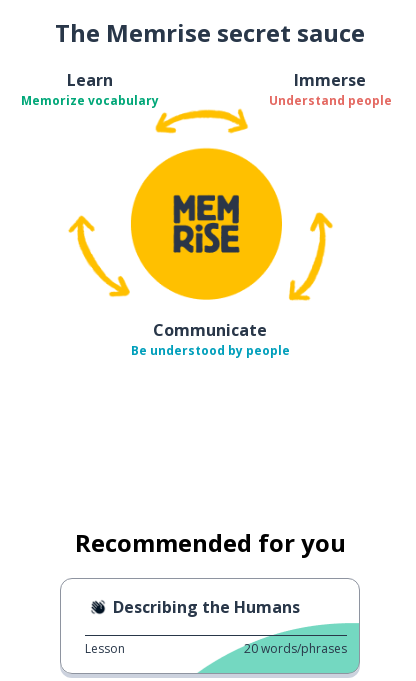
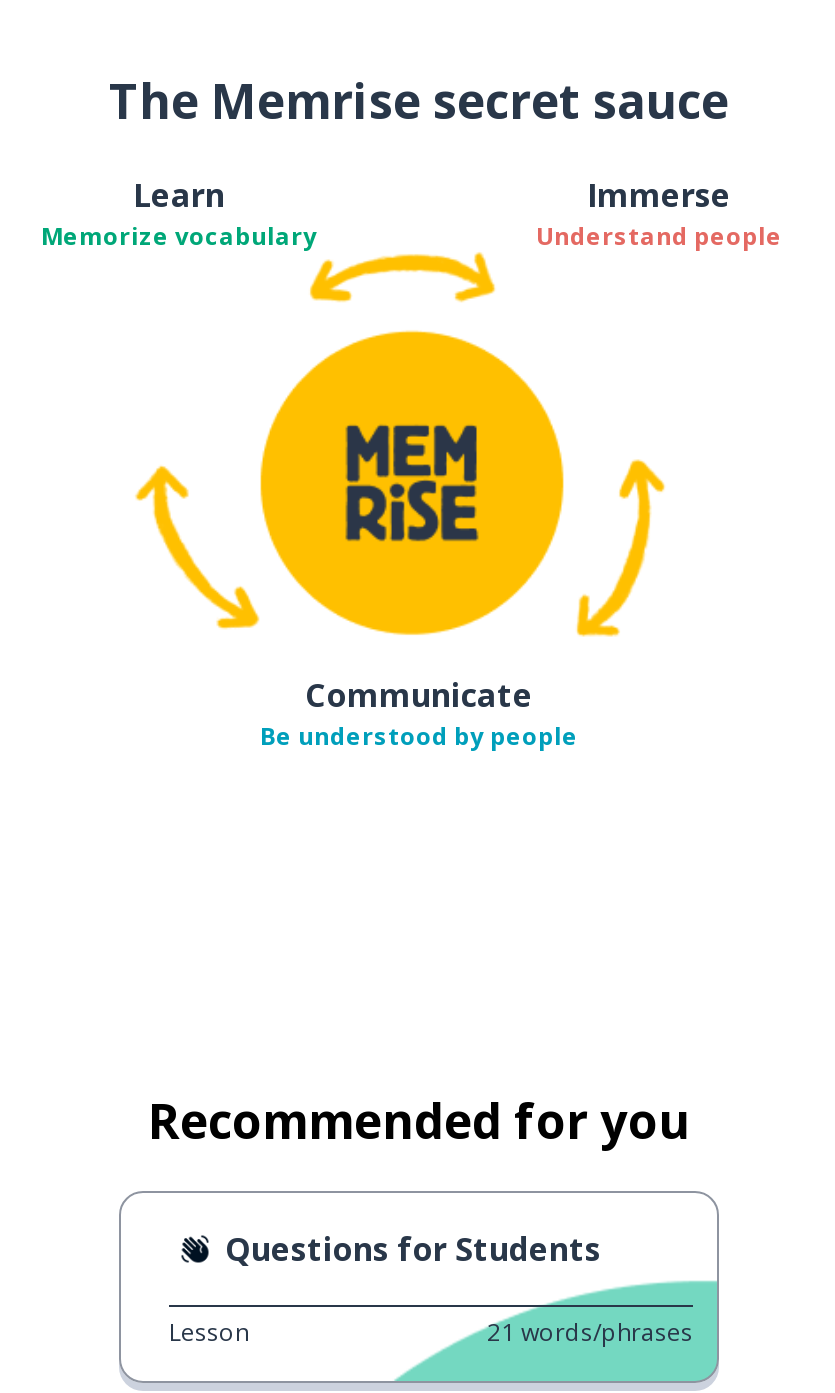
[113,596,300,618] Describing the Humans -> [225,1227,601,1271] Questions for Students
[244,640,347,657] 20 words/phrases -> [487,1315,693,1349] 21 words/phrases

